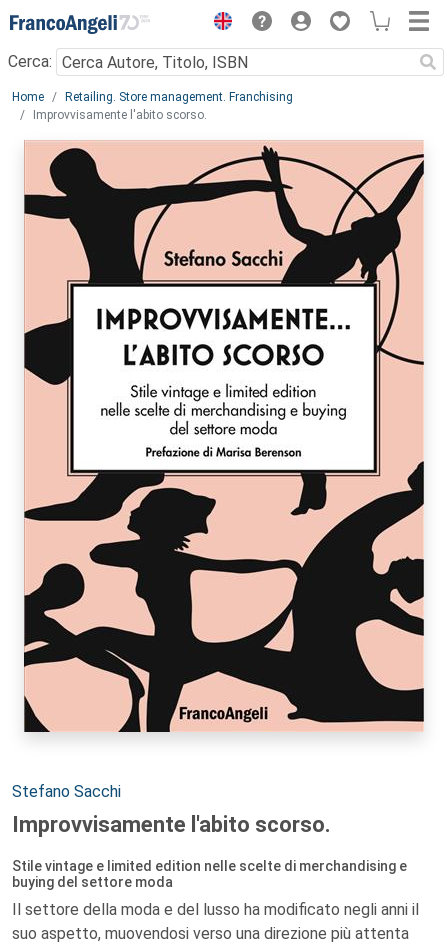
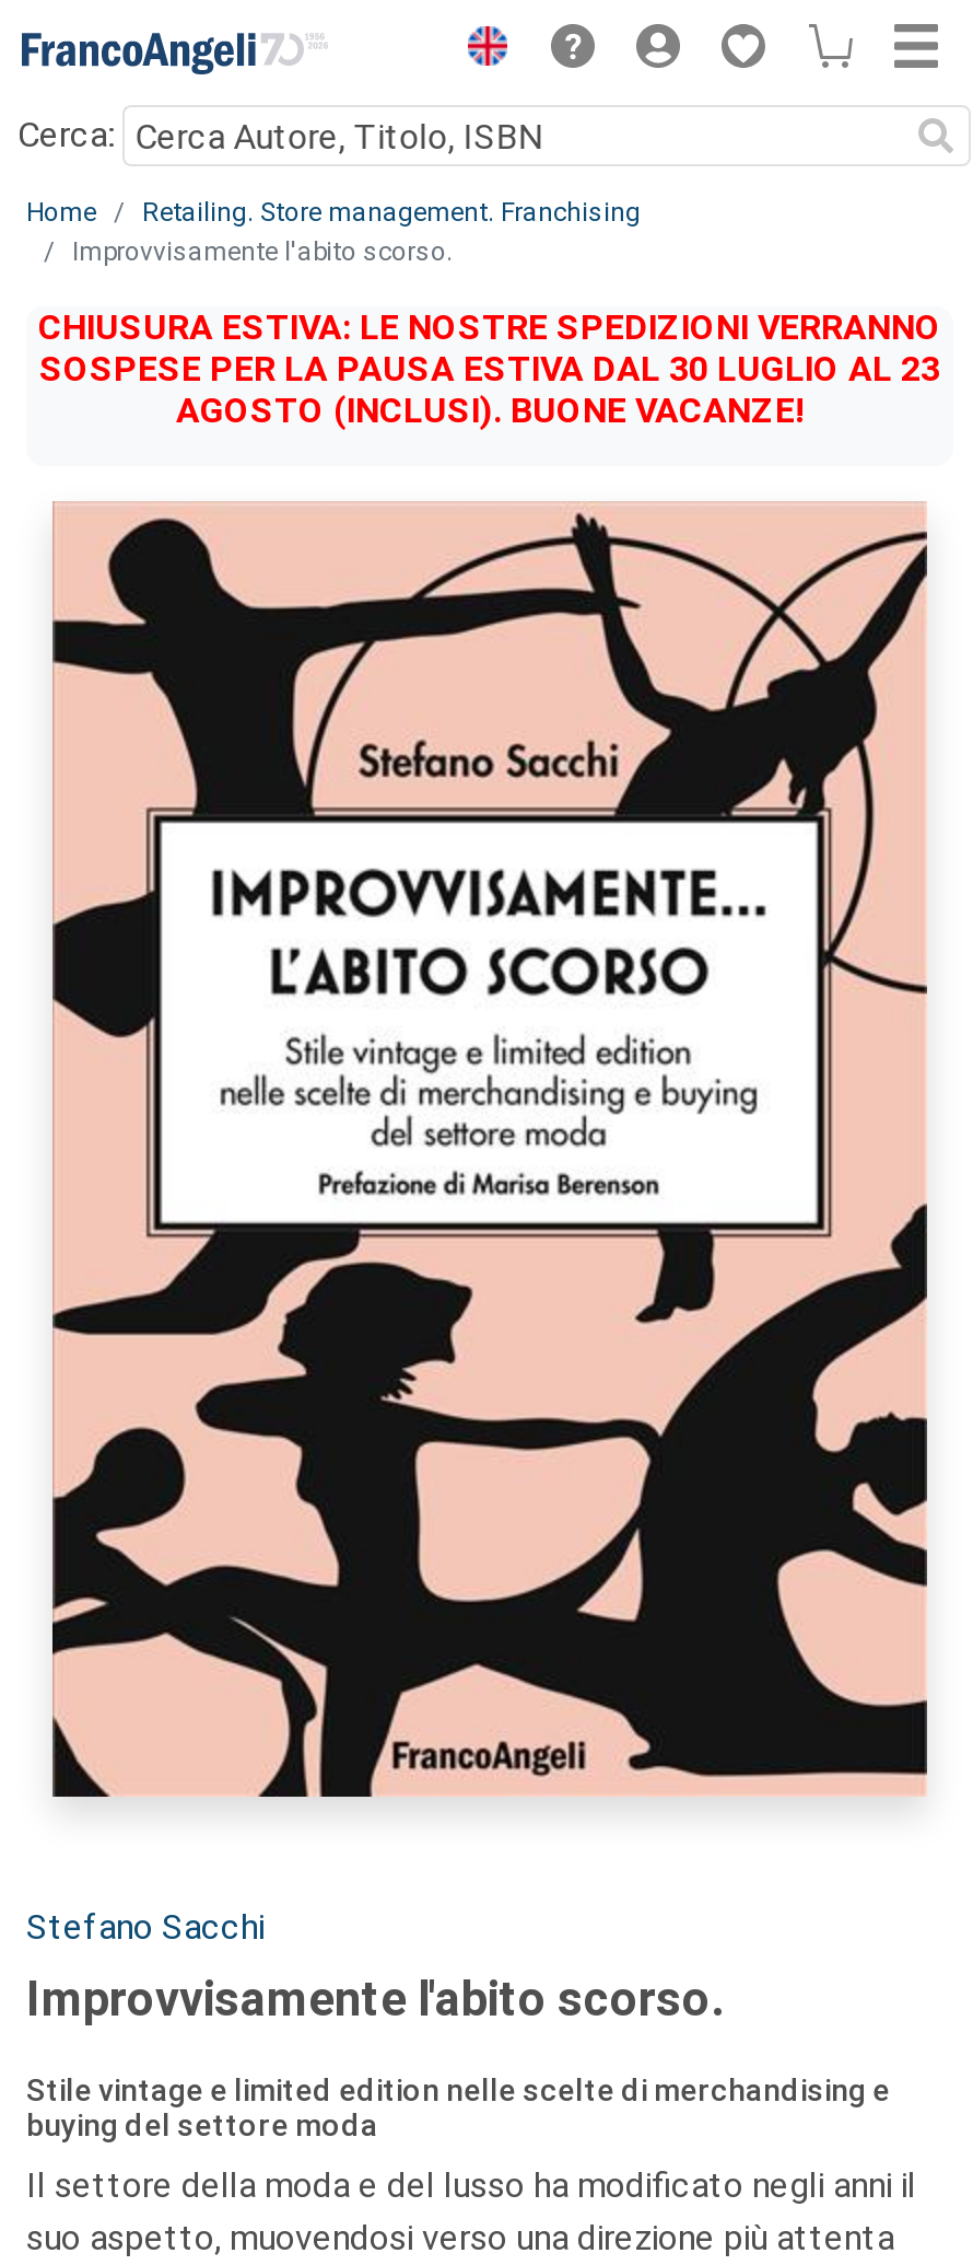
none -> [38,306,941,431] CHIUSURA ESTIVA: LE NOSTRE SPEDIZIONI VERRANNO | SOSPESE PER LA PAUSA ESTIVA DAL 30 LUGLIO AL 23 | AGOSTO (INCLUSI). BUONE VACANZE!

